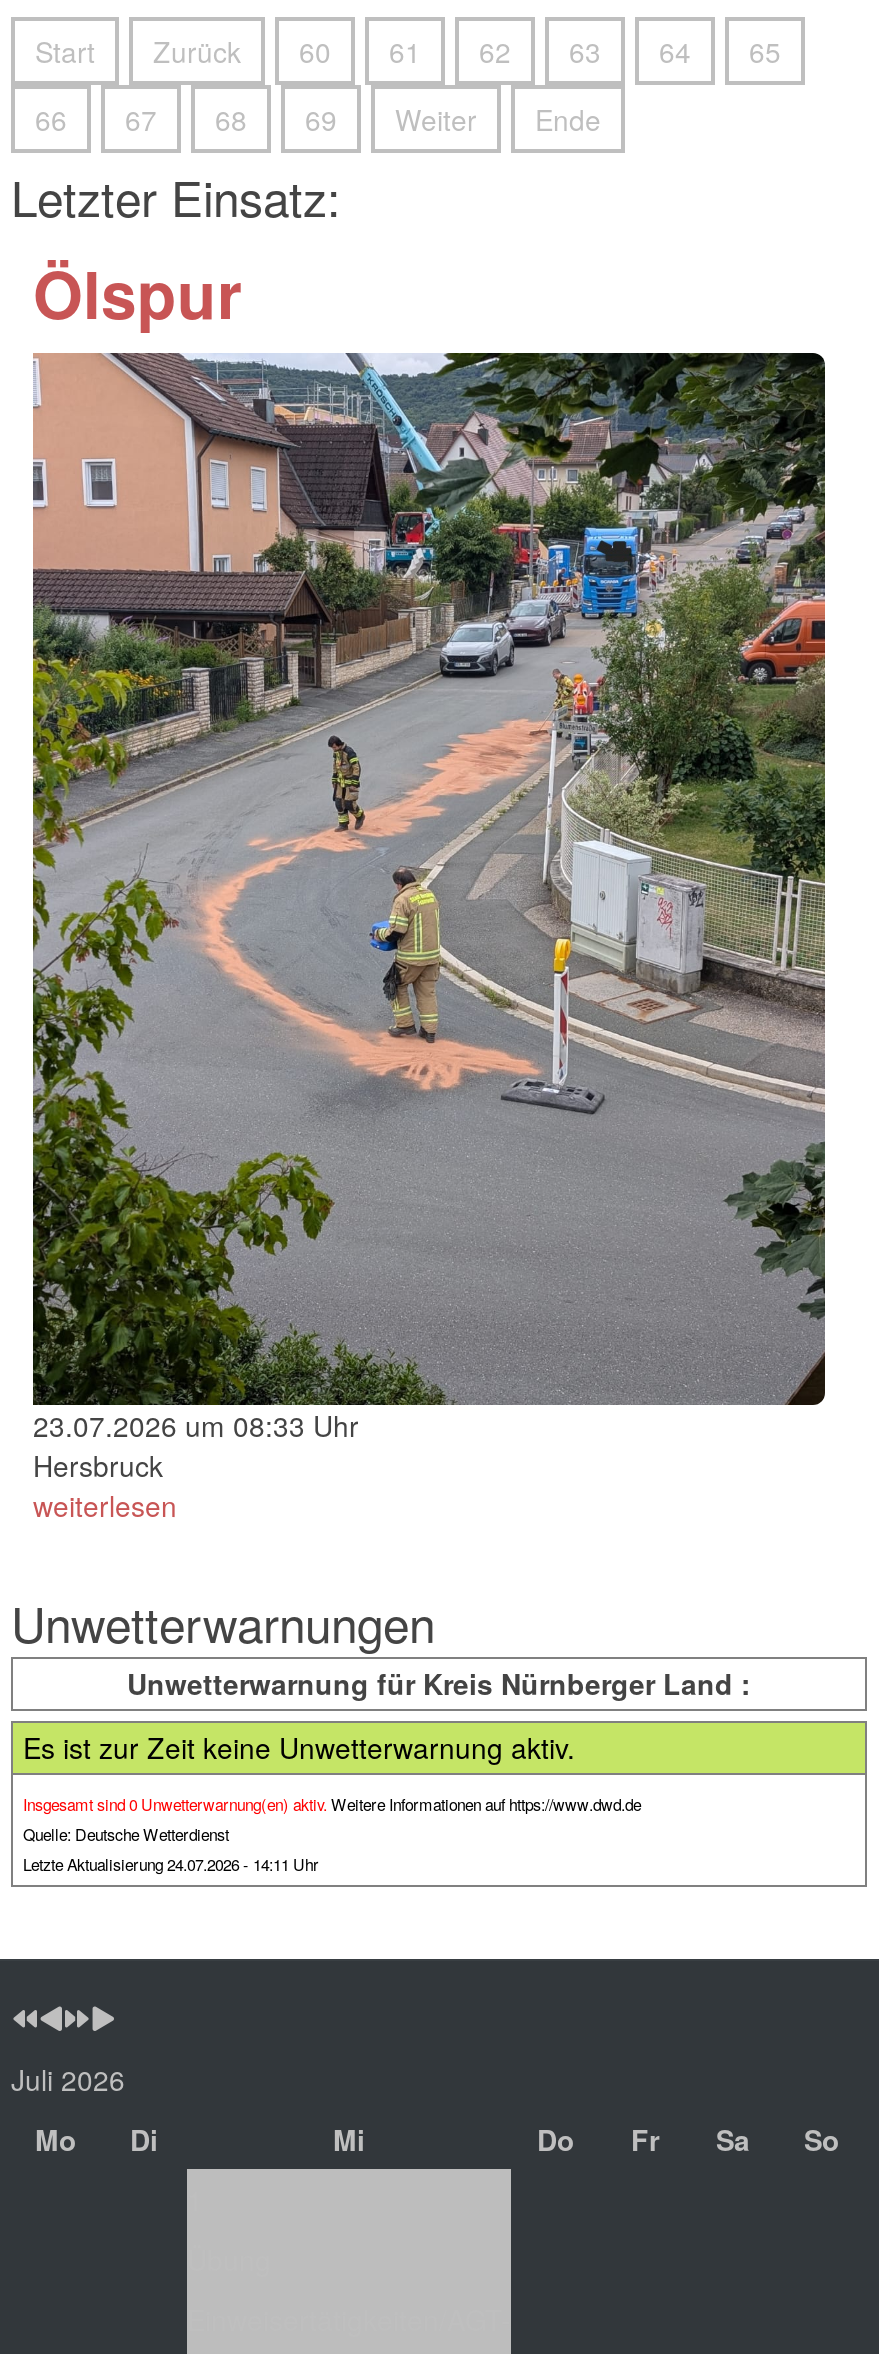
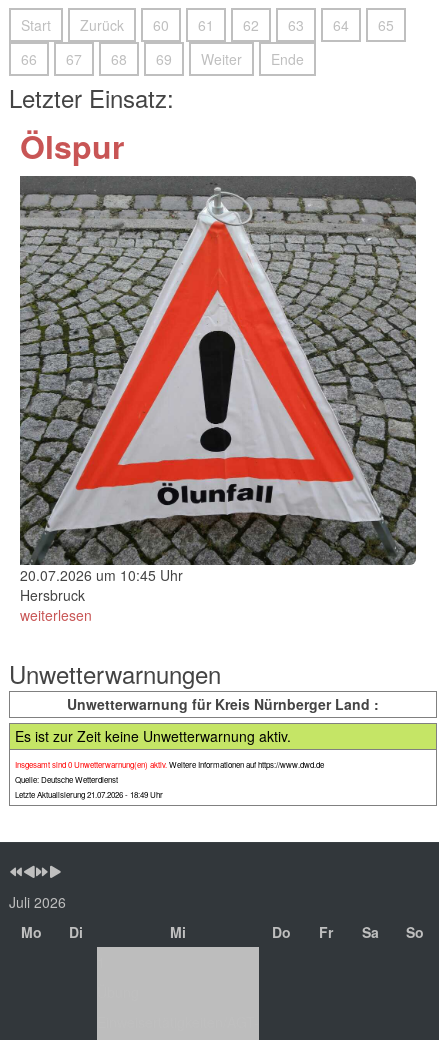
[31,352,825,1444] [image] | 23.07.2026 um 08:33 Uhr -> [19,175,416,585] [image] | 20.07.2026 um 10:45 Uhr
[23,1852,319,1874] Letzte Aktualisierung 24.07.2026 - 14:11 Uhr -> [15,789,163,800] Letzte Aktualisierung 21.07.2026 - 18:49 Uhr

